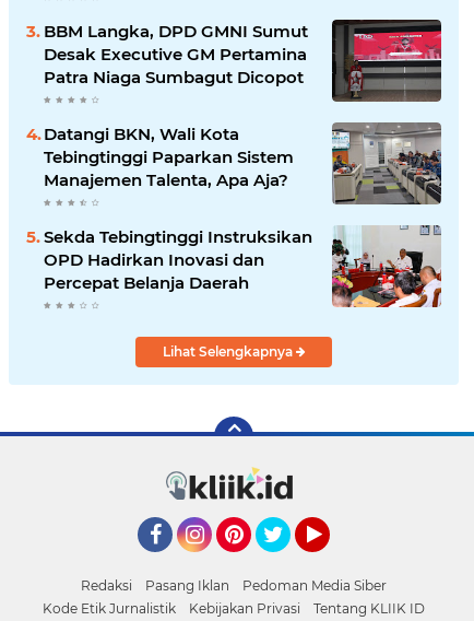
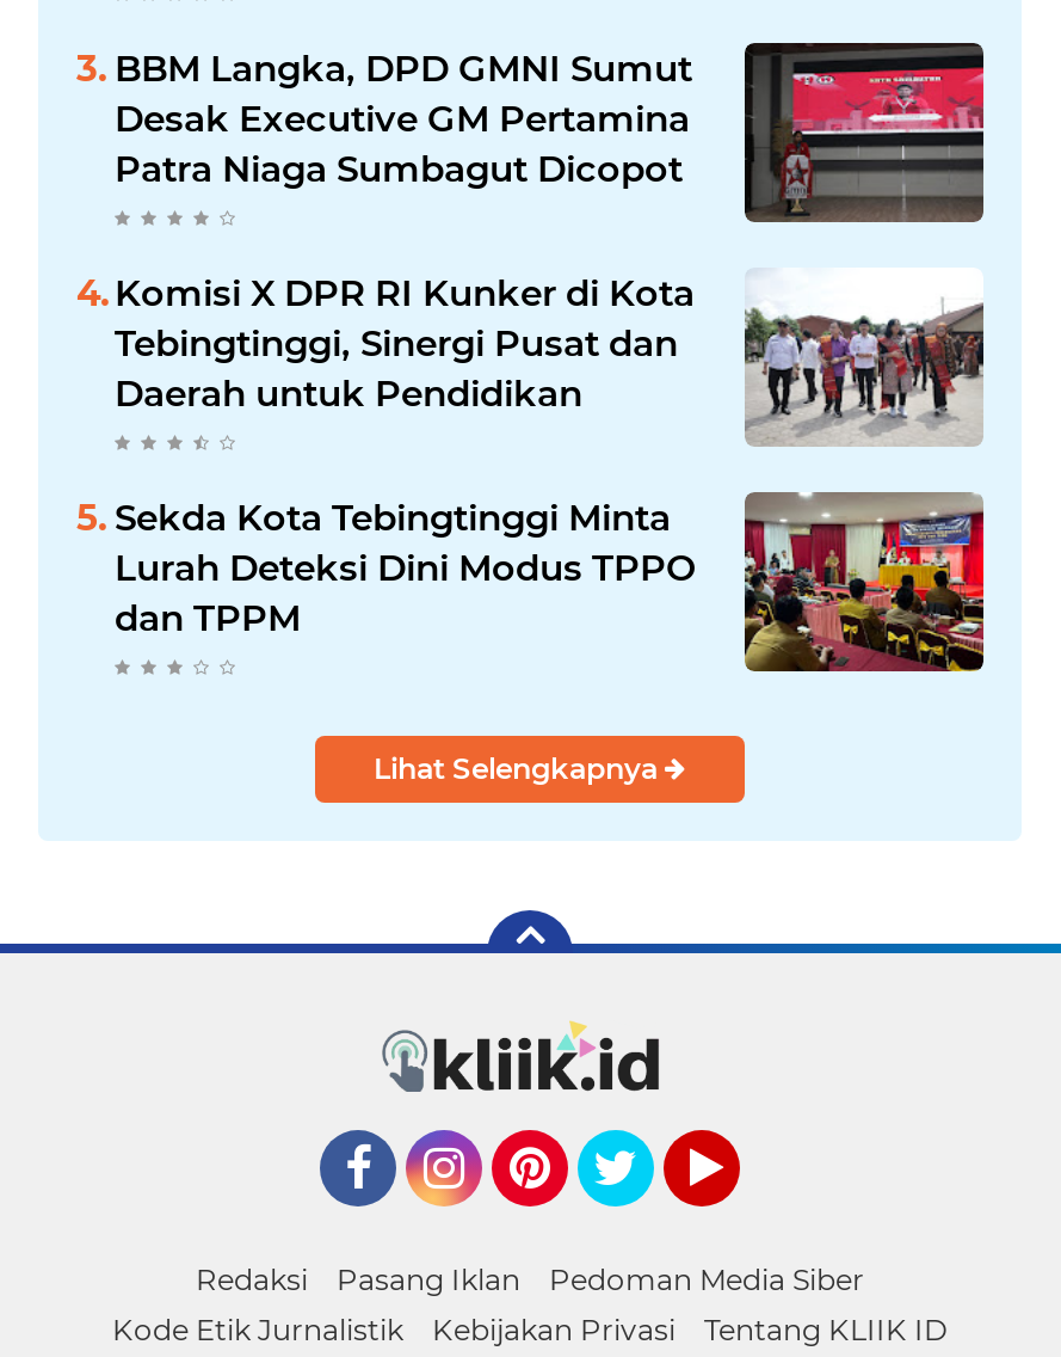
[44,121,442,206] [image] | Datangi BKN, Wali Kota | Tebingtinggi Paparkan Sistem | Manajemen Talenta, Apa Aja? -> [115,268,986,447] [image] | Komisi X DPR RI Kunker di Kota | Tebingtinggi, Sinergi Pusat dan | Daerah untuk Pendidikan
[44,225,442,308] [image] | Sekda Tebingtinggi Instruksikan | OPD Hadirkan Inovasi dan | Percepat Belanja Daerah -> [115,490,986,674] [image] | Sekda Kota Tebingtinggi Minta | Lurah Deteksi Dini Modus TPPO | dan TPPM

